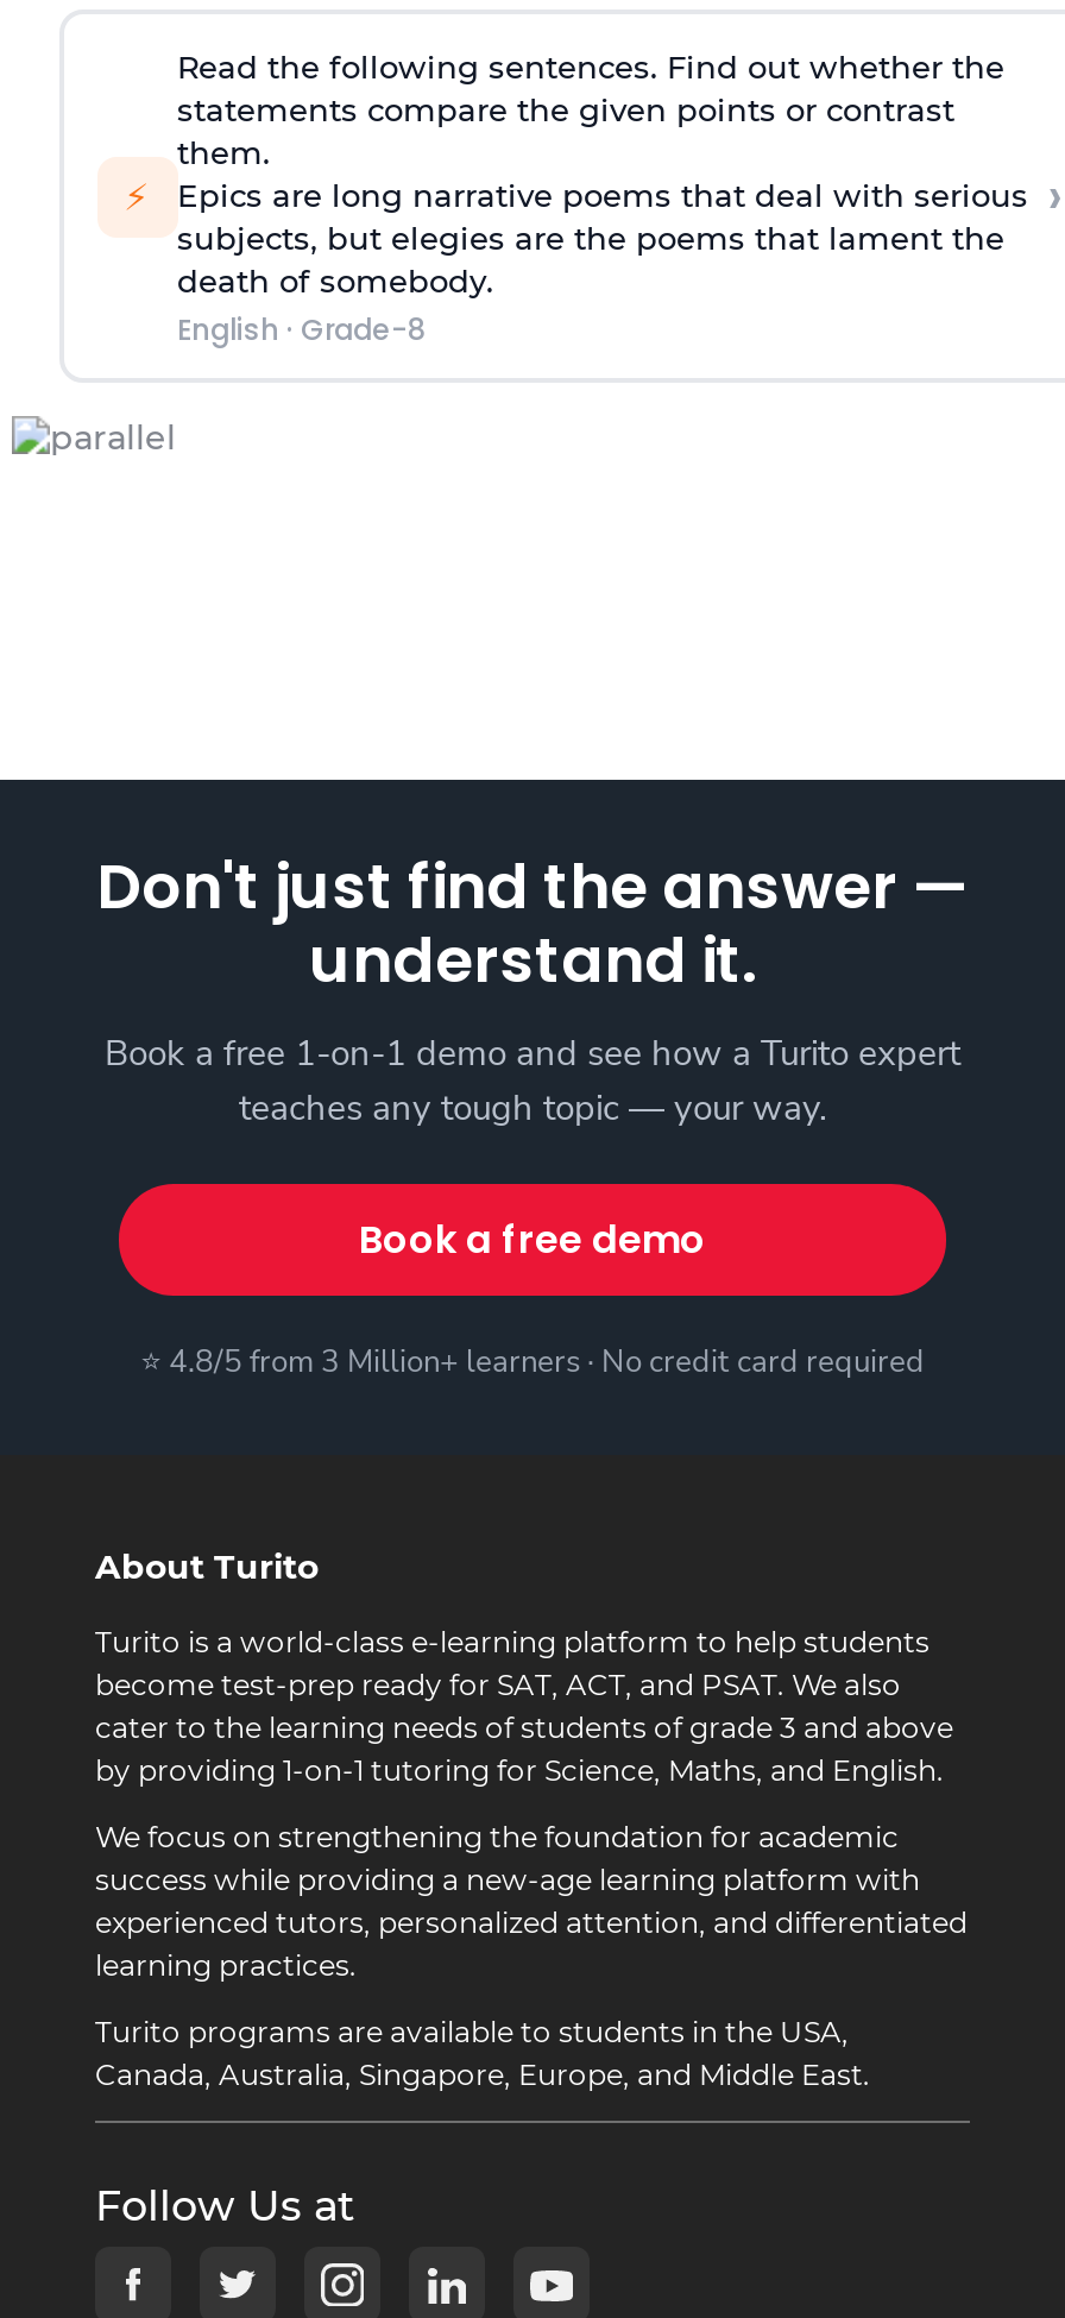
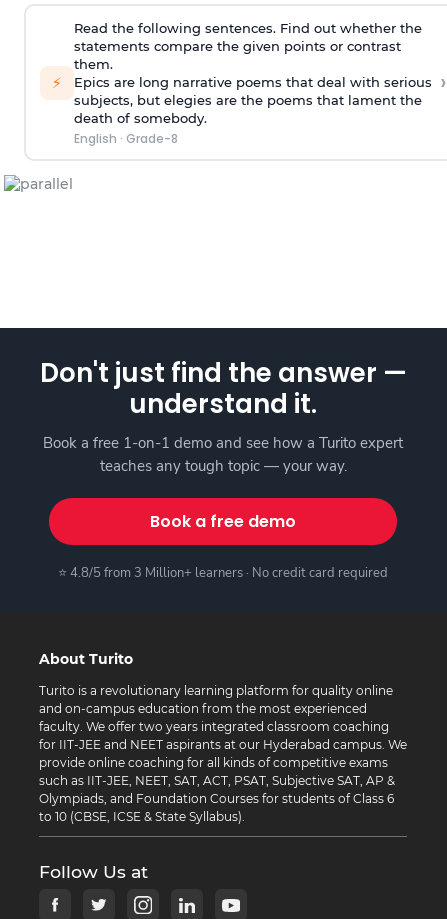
[95,1624,968,2093] Turito is a world-class e-learning platform to help students | become test-prep ready for SAT, ACT, and PSAT. We also | cater to the learning needs of students of grade 3 and above | by providing 1-on-1 tutoring for Science, Maths, and English. | We focus on strengthening the foundation for academic | success while providing a new-age learning platform with | experienced tutors, personalized attention, and differentiated | learning practices. | Turito programs are available to students in the USA, | Canada, Australia, Singapore, Europe, and Middle East. -> [39,683,407,824] Turito is a revolutionary learning platform for quality online | and on-campus education from the most experienced | faculty. We offer two years integrated classroom coaching | for IIT-JEE and NEET aspirants at our Hyderabad campus. We | provide online coaching for all kinds of competitive exams | such as IIT-JEE, NEET, SAT, ACT, PSAT, Subjective SAT, AP & | Olympiads, and Foundation Courses for students of Class 6 | to 10 (CBSE, ICSE & State Syllabus).

